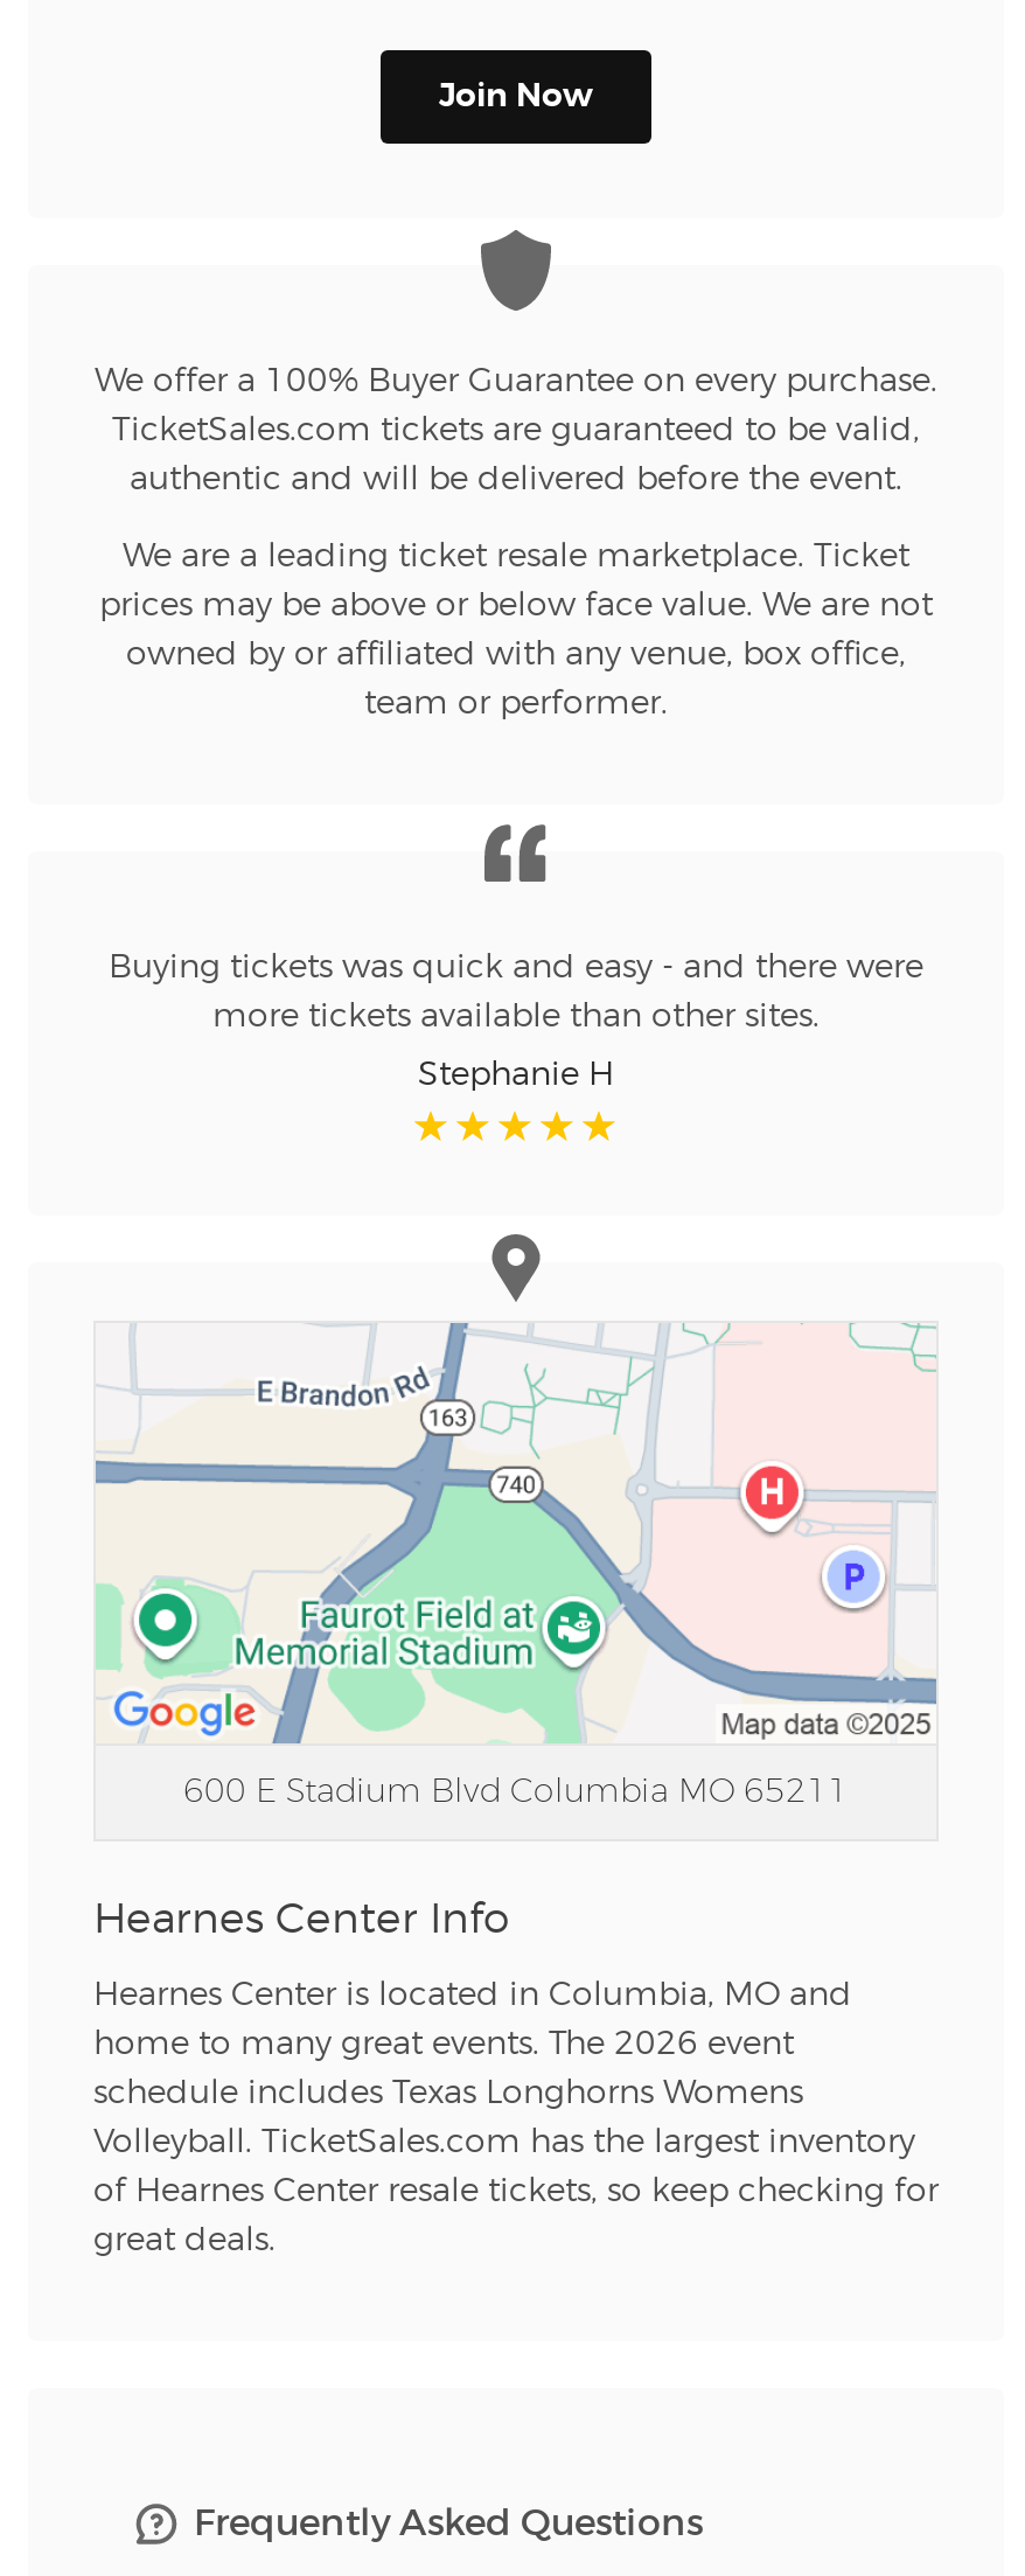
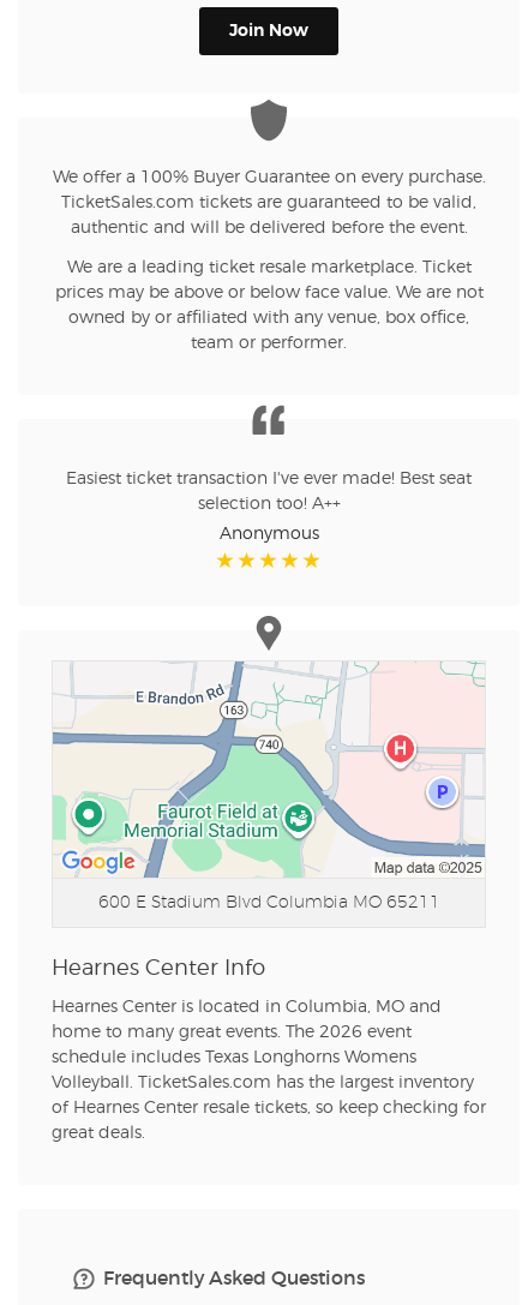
[109,953,923,985] Buying tickets was quick and easy - and there were -> [66,471,472,488] Easiest ticket transaction I've ever made! Best seat
[212,1002,820,1034] more tickets available than other sites. -> [197,496,340,513] selection too! A++
[418,1060,614,1093] Stephanie H -> [219,526,319,543] Anonymous

